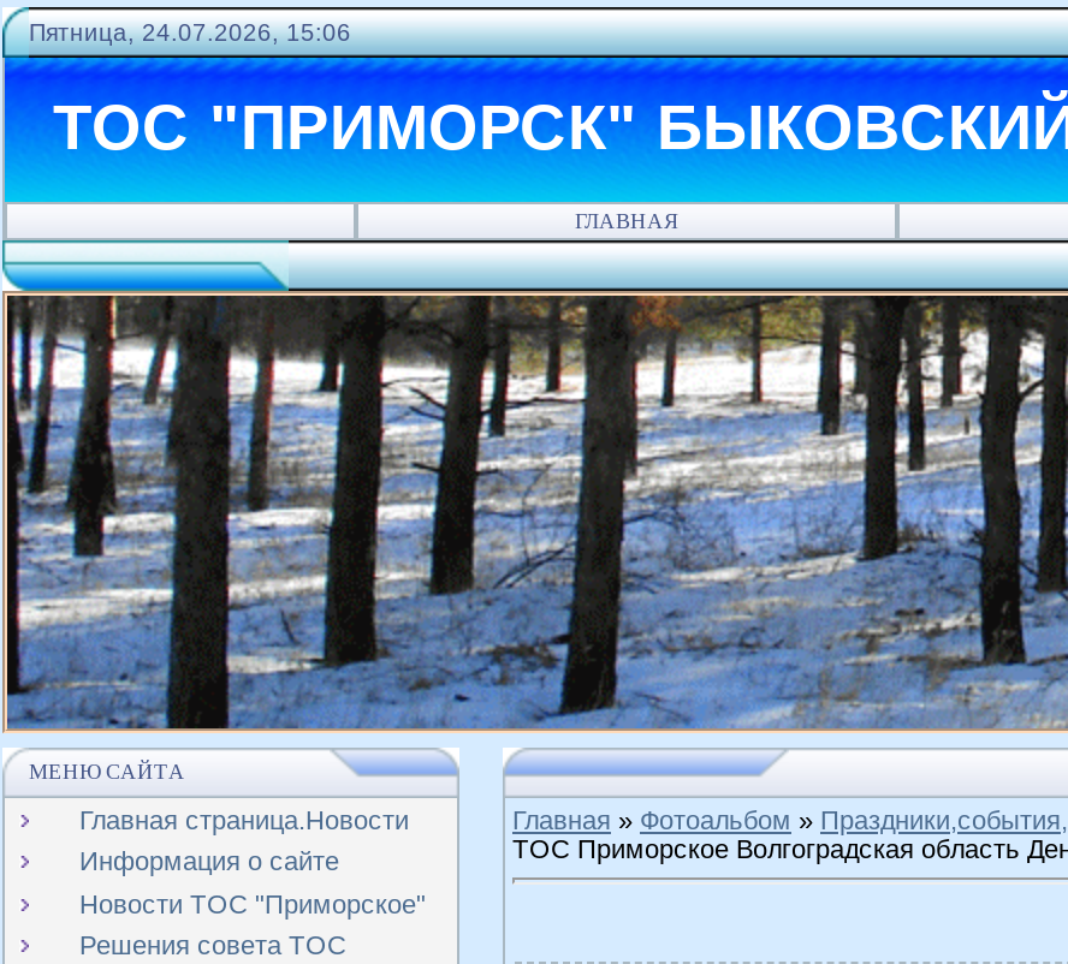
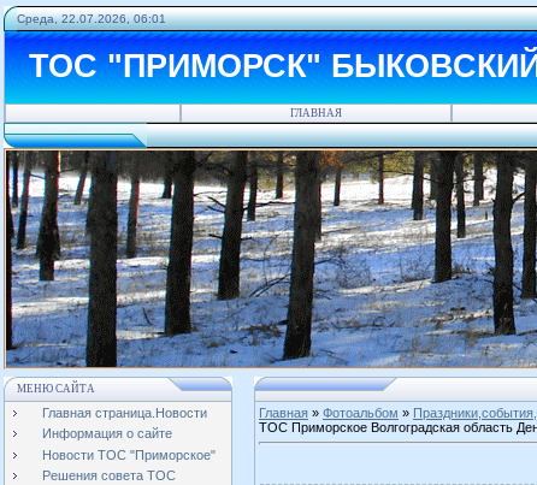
[29,19,351,46] Пятница, 24.07.2026, 15:06 -> [17,12,166,25] Среда, 22.07.2026, 06:01

